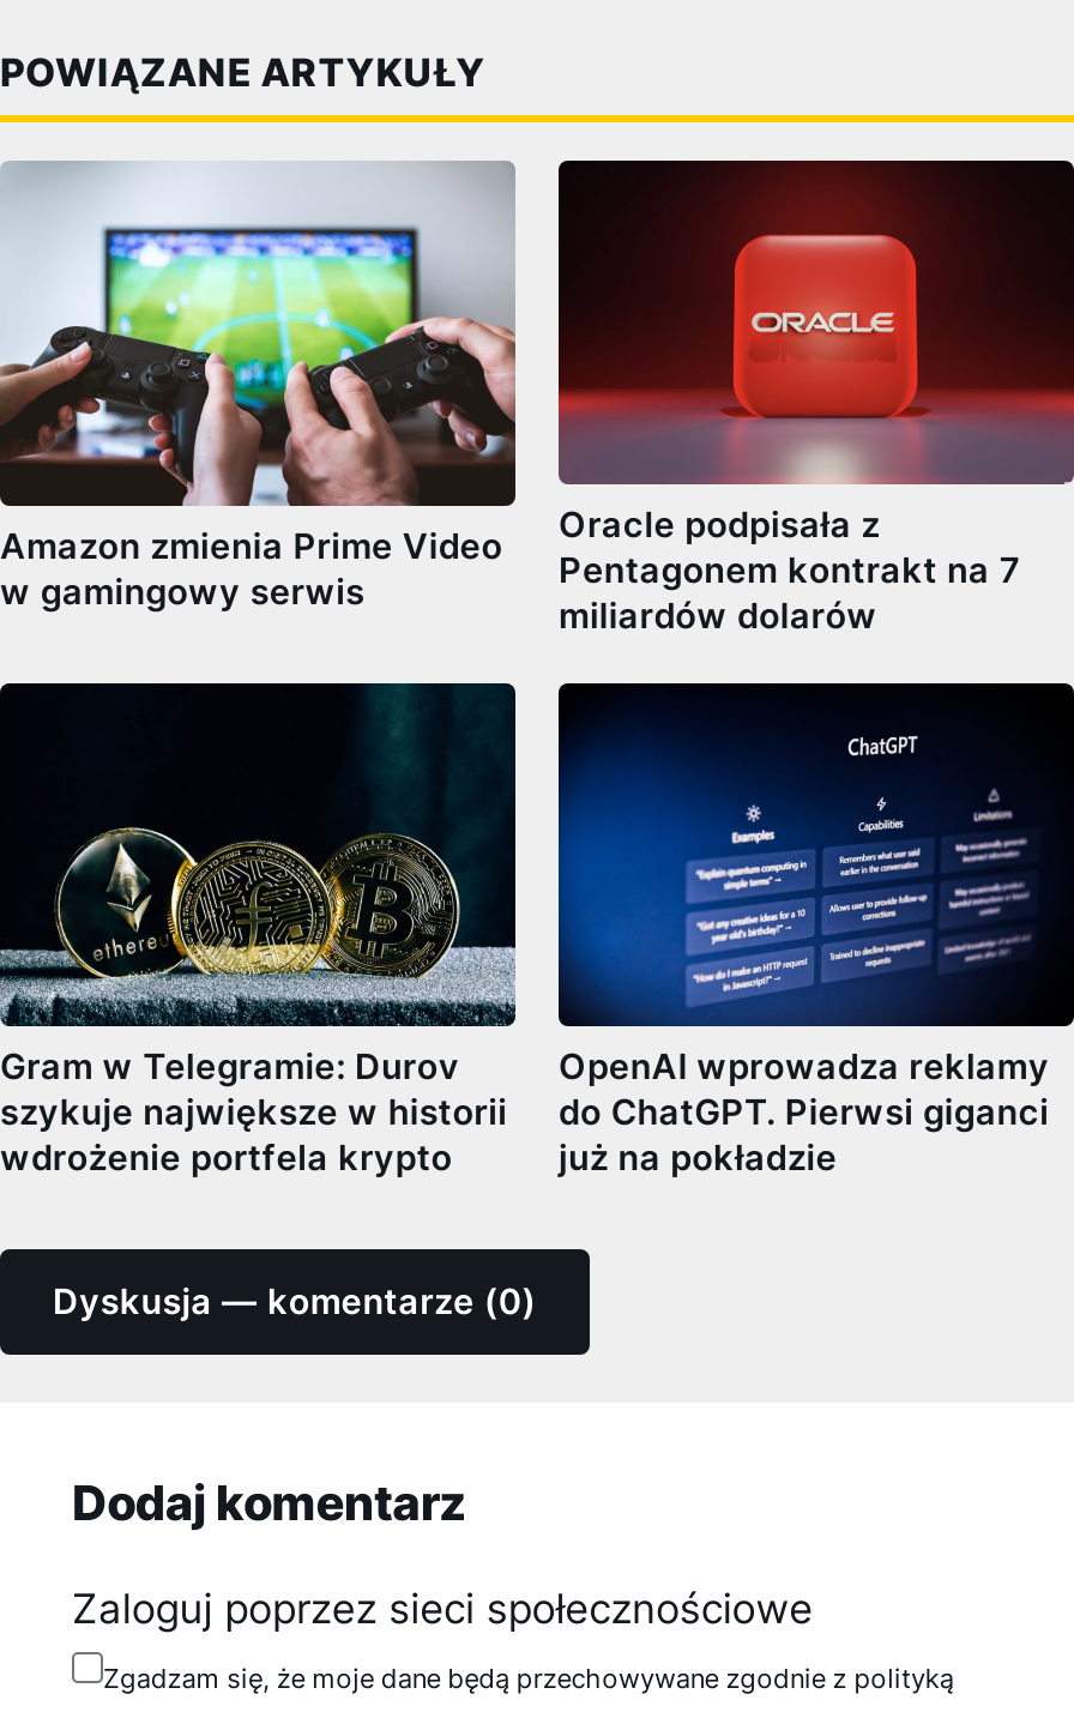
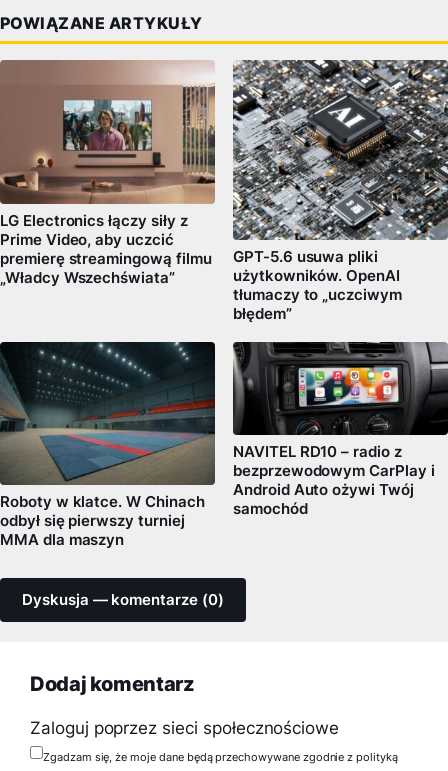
[0,161,515,613] [image] | Amazon zmienia Prime Video | w gamingowy serwis -> [0,59,215,287] [image] | LG Electronics łączy siły z | Prime Video, aby uczcić | premierę streamingową filmu | „Władcy Wszechświata”
[559,158,1067,637] [image] | Oracle podpisała z | Pentagonem kontrakt na 7 | miliardów dolarów -> [232,59,445,323] [image] | GPT-5.6 usuwa pliki | użytkowników. OpenAI | tłumaczy to „uczciwym | błędem”
[556,683,1067,952] [image] -> [232,341,445,422] [image]
[7,722,1050,1180] [image] | OpenAI wprowadza reklamy | do ChatGPT. Pierwsi giganci | już na pokładzie -> [3,342,435,518] [image] | NAVITEL RD10 – radio z | bezprzewodowym CarPlay i | Android Auto ożywi Twój | samochód
[0,1045,507,1179] Gram w Telegramie: Durov | szykuje największe w historii | wdrożenie portfela krypto -> [0,493,205,549] Roboty w klatce. W Chinach | odbył się pierwszy turniej | MMA dla maszyn

